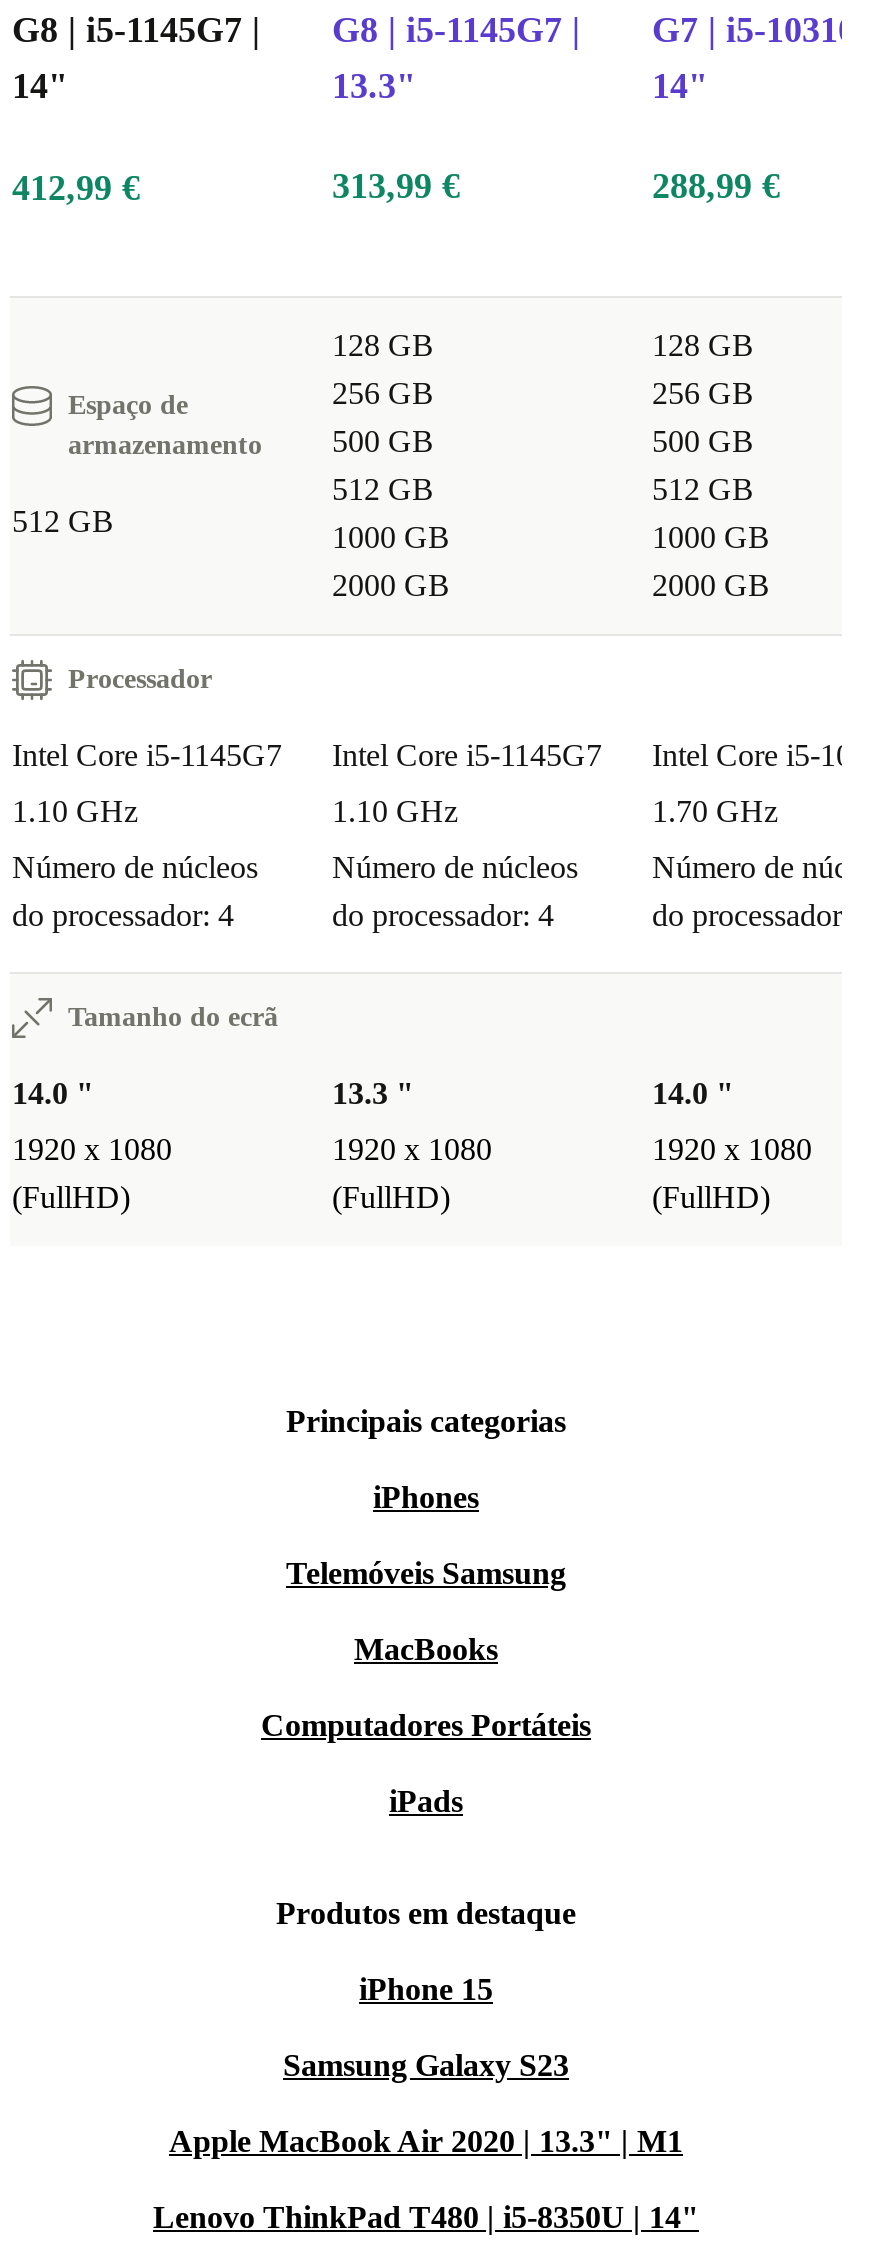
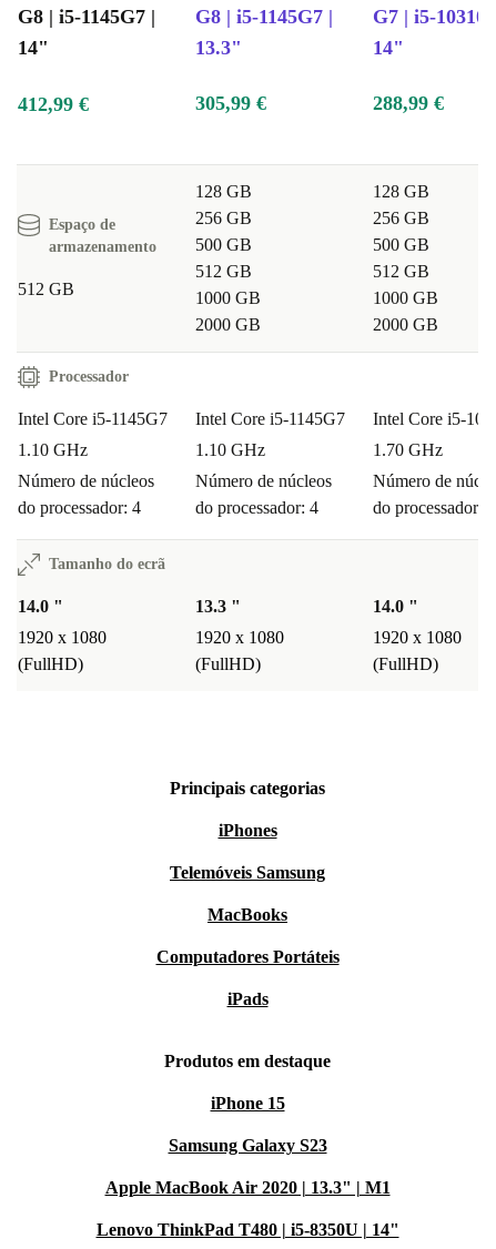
[332,166,460,206] 313,99 € -> [195,92,266,114] 305,99 €

